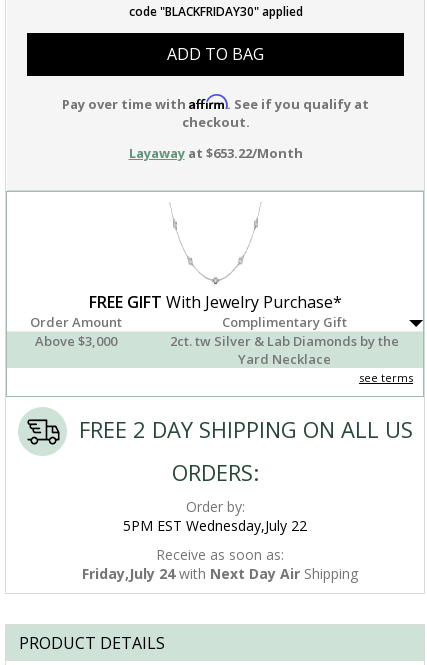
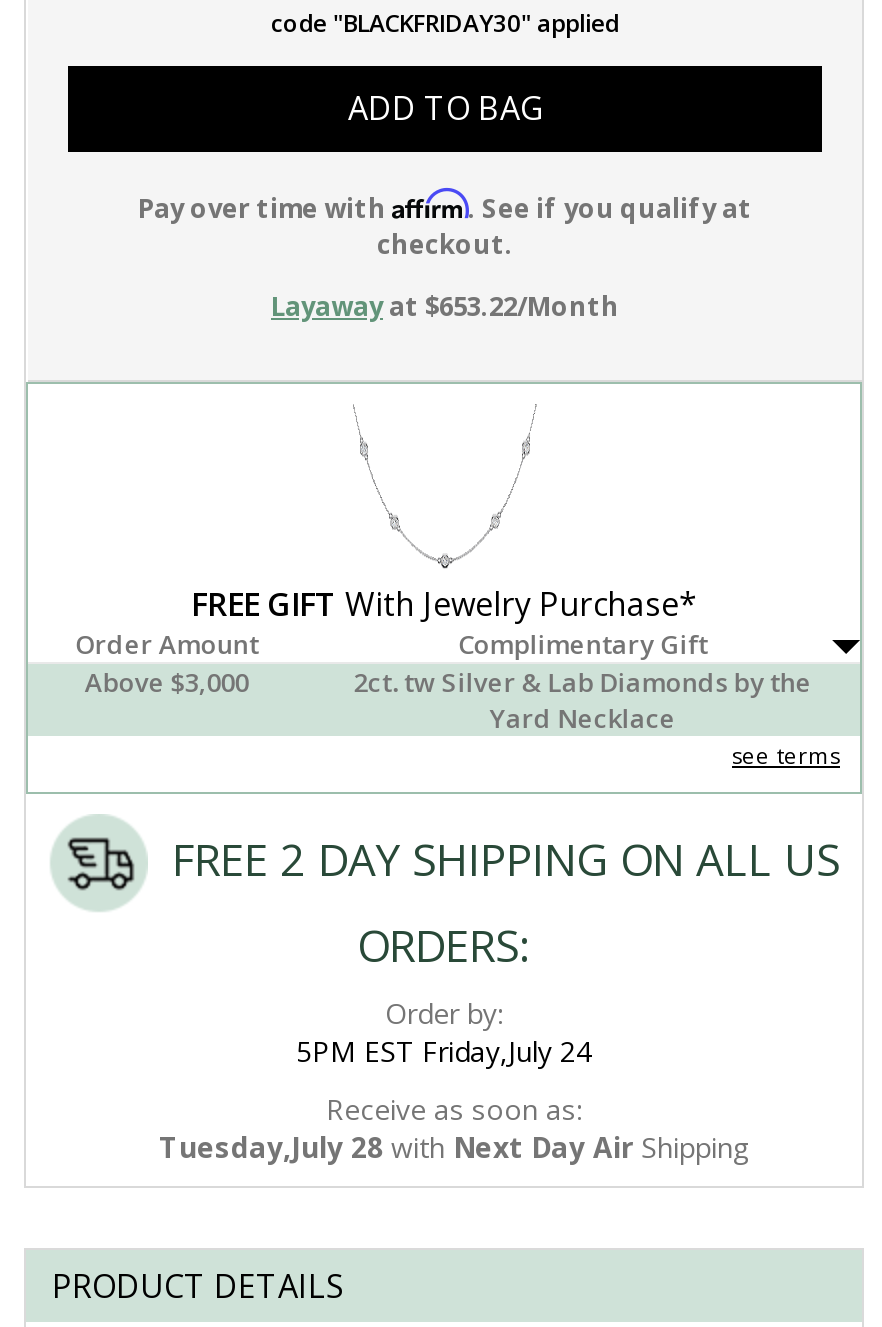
[123,516,307,535] 5PM EST Wednesday,July 22 -> [296,1033,592,1071] 5PM EST Friday,July 24
[82,564,358,583] Friday,July 24 with Next Day Air Shipping -> [159,1129,749,1167] Tuesday,July 28 with Next Day Air Shipping

